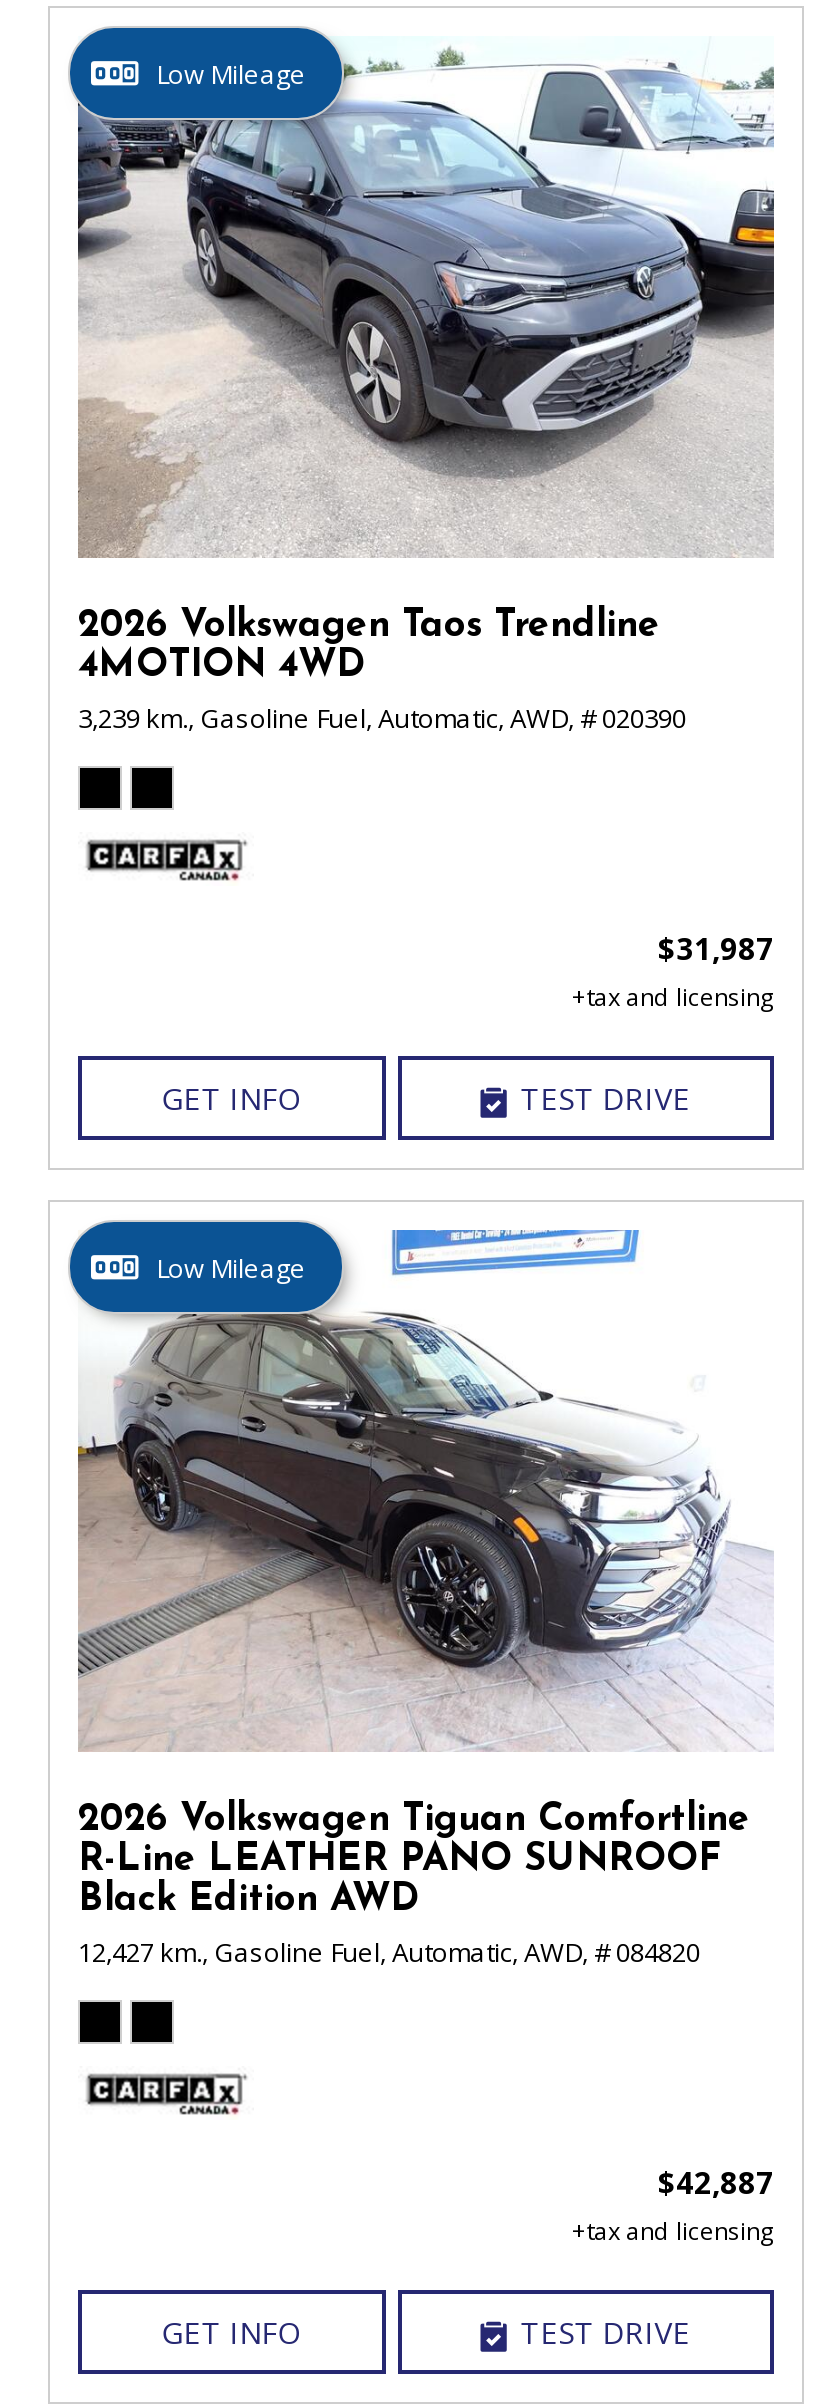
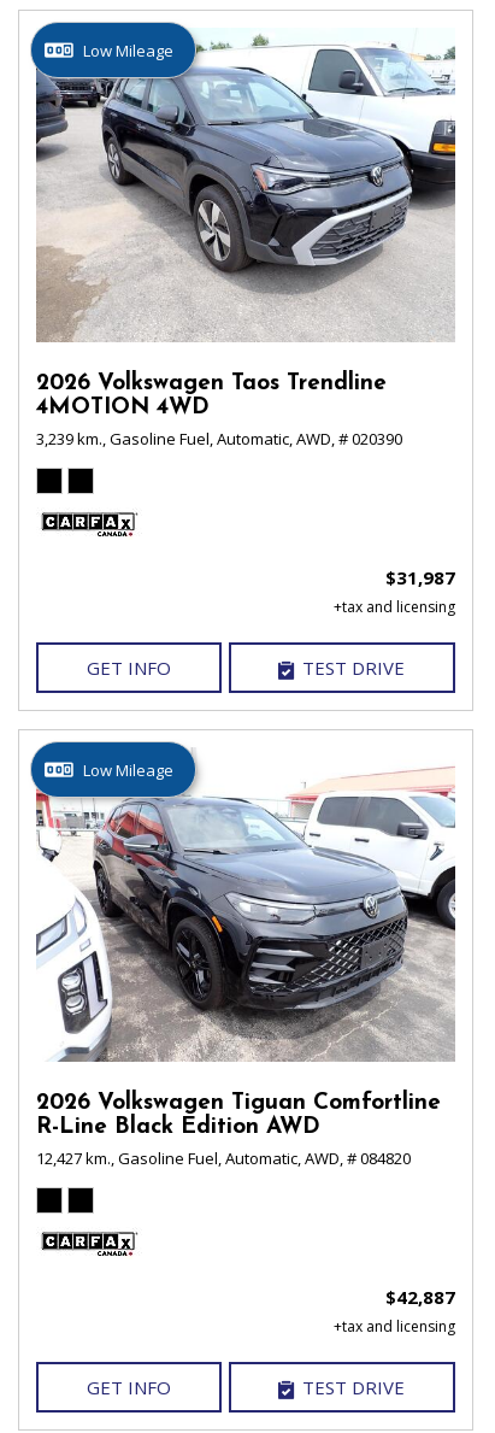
[76,1228,774,1752] [image] -> [35,747,456,1062] [image]
[78,1843,720,1921] R-Line LEATHER PANO SUNROOF | Black Edition AWD -> [36,1117,320,1139] R-Line Black Edition AWD

